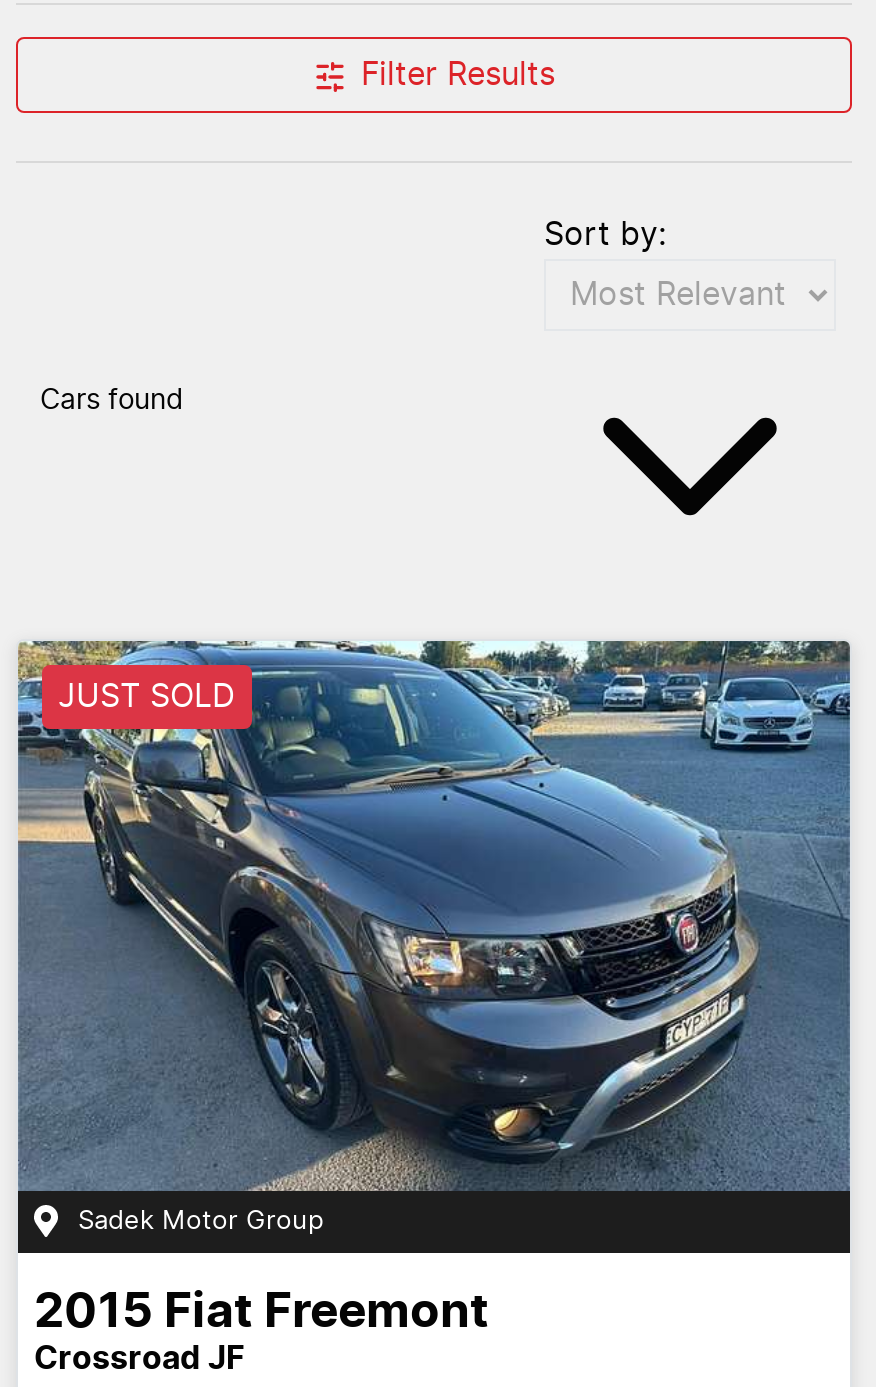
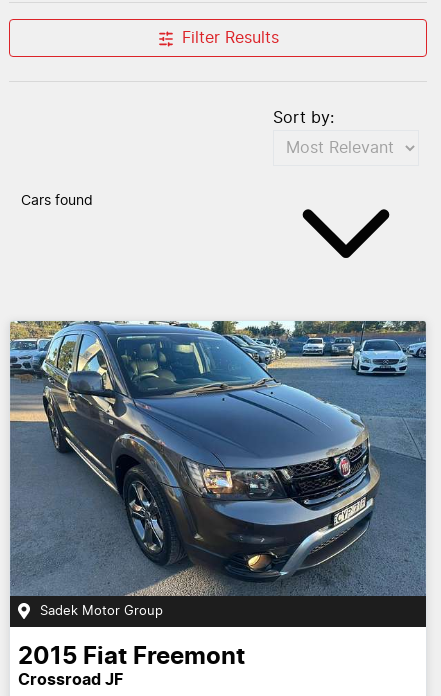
[58,681,236,713] JUST SOLD -> none

